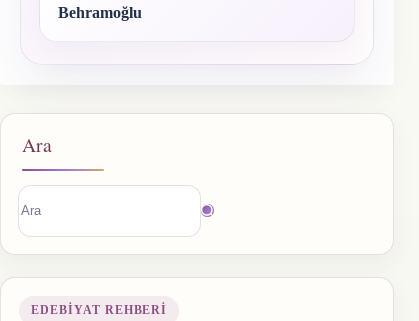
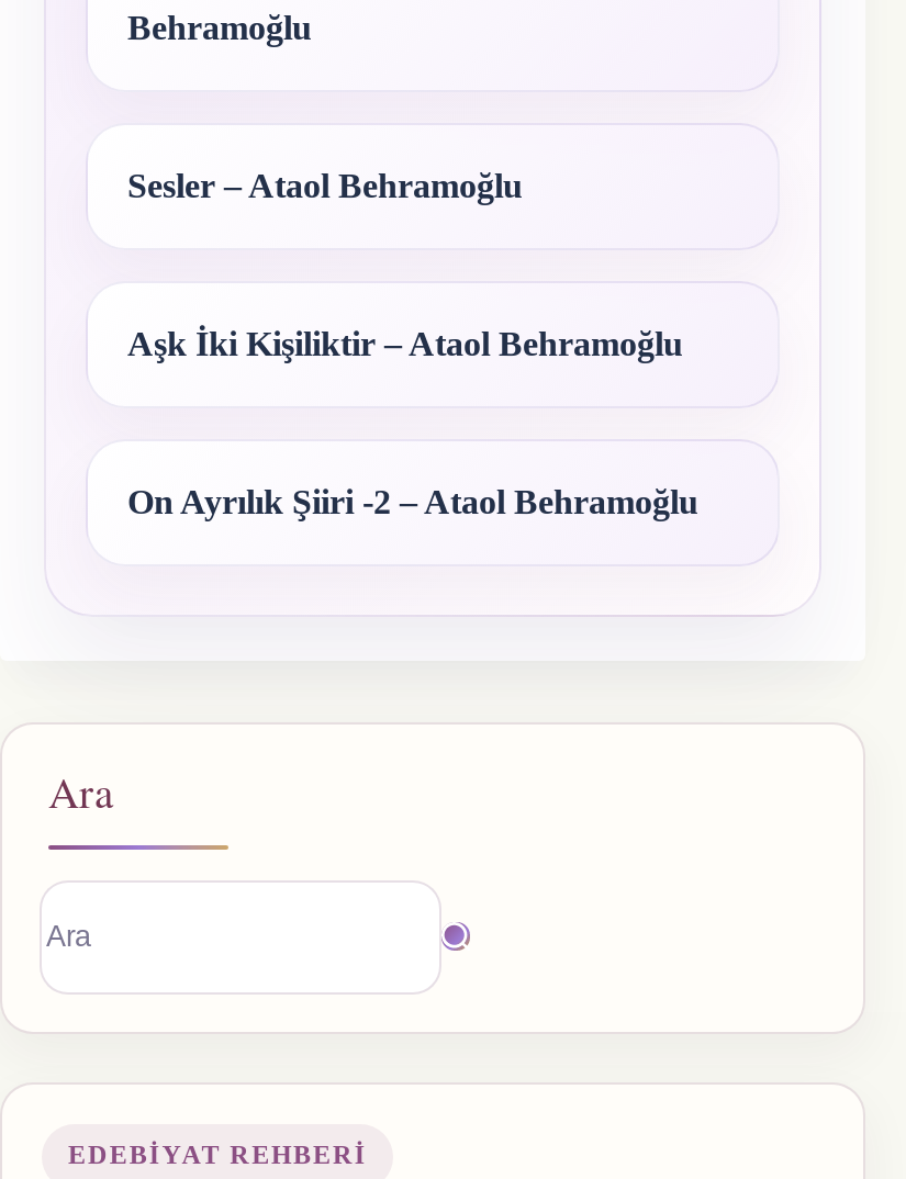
none -> [127,166,523,204] Sesler – Ataol Behramoğlu
none -> [127,324,683,362] Aşk İki Kişiliktir – Ataol Behramoğlu
none -> [127,483,698,520] On Ayrılık Şiiri -2 – Ataol Behramoğlu

